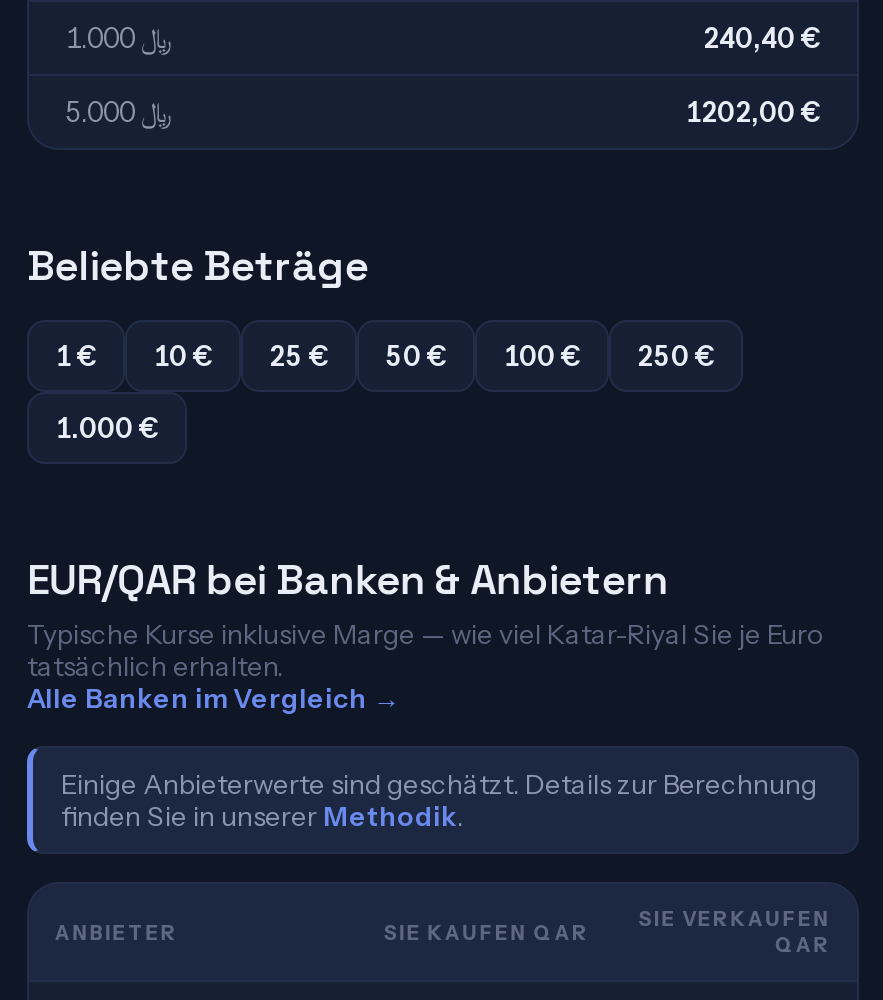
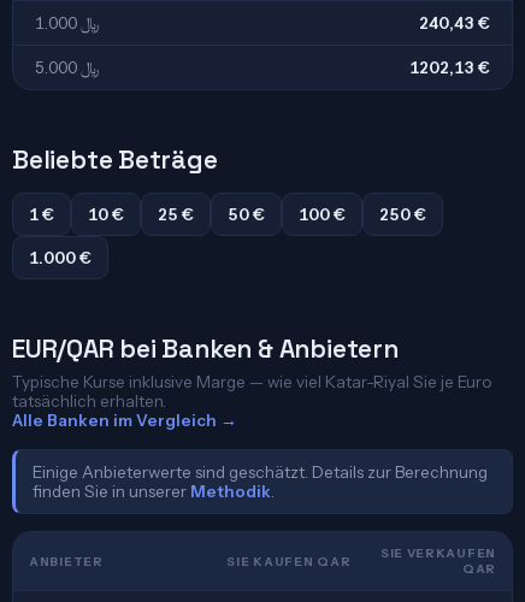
[703,20,821,56] 240,40 € -> [419,12,490,34] 240,43 €
[685,94,821,130] 1202,00 € -> [409,57,490,78] 1202,13 €

